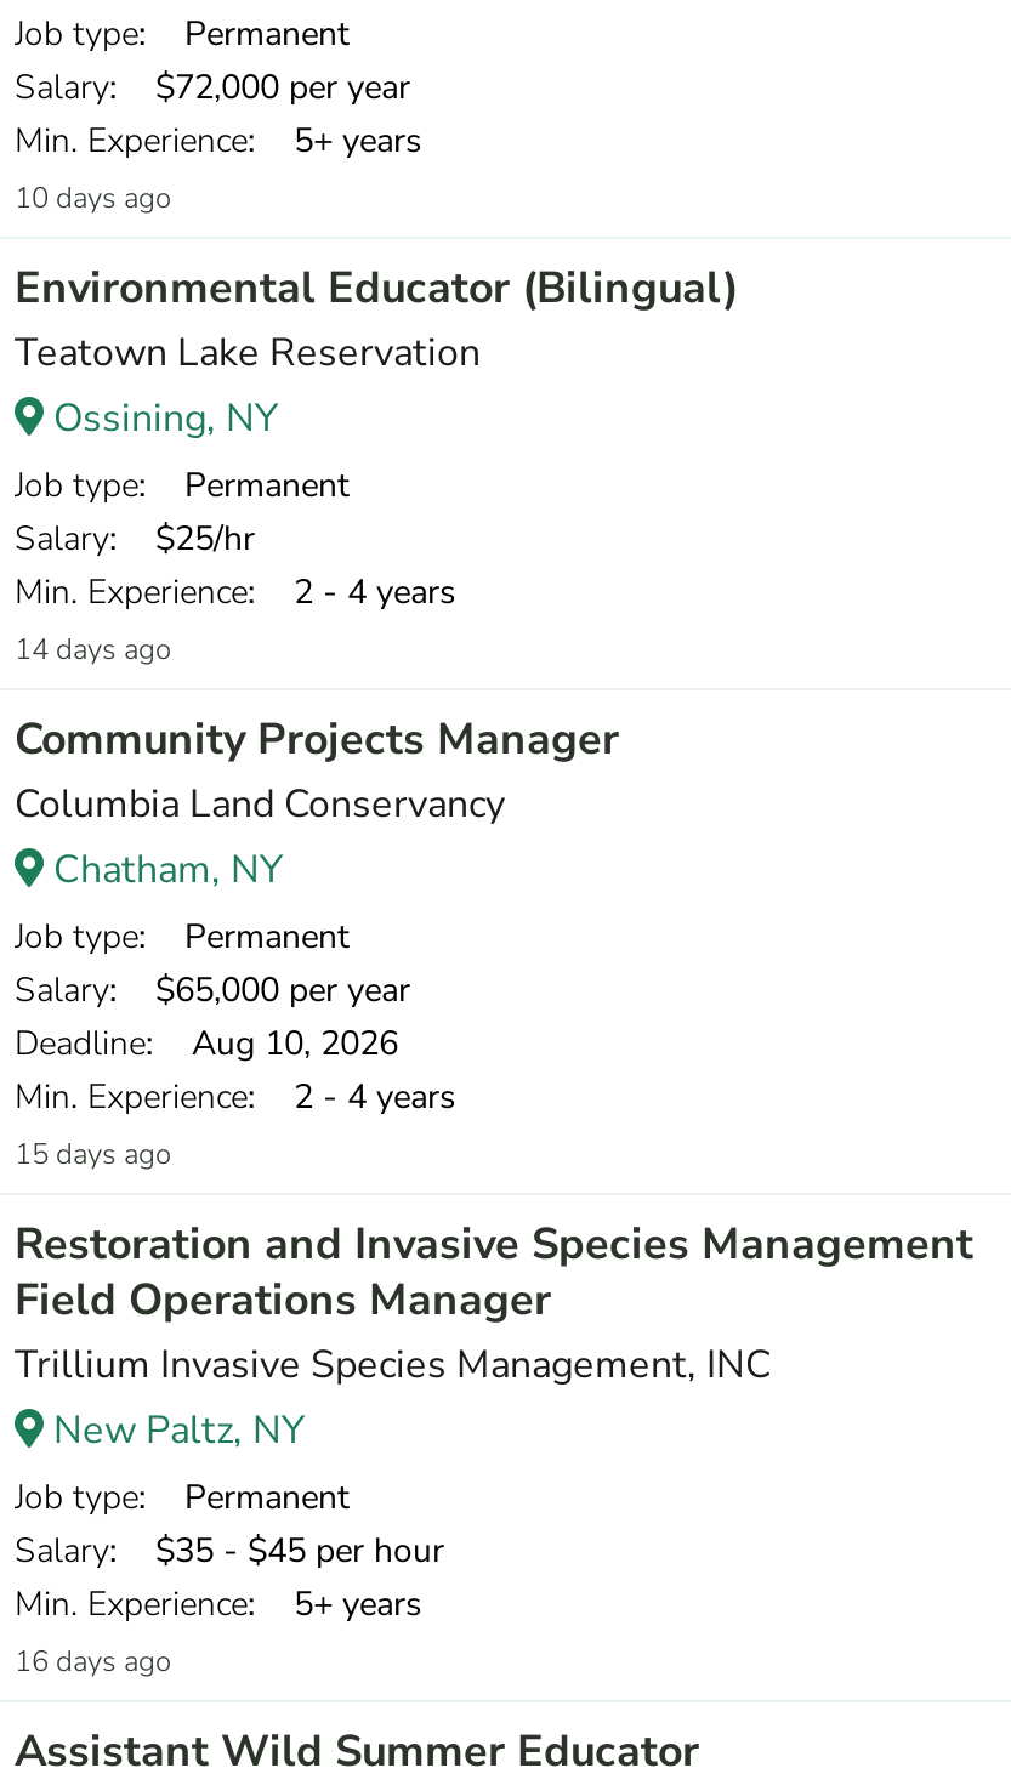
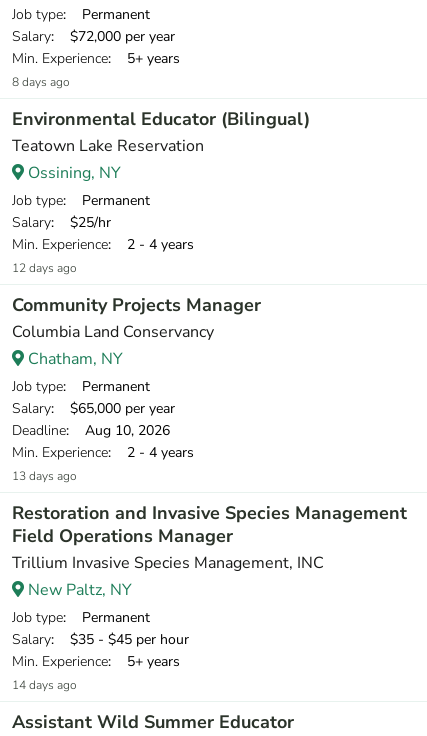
[15,178,172,217] 10 days ago -> [12,74,70,90] 8 days ago
[15,630,172,669] 14 days ago -> [12,260,77,276] 12 days ago
[15,1135,172,1173] 15 days ago -> [12,468,77,484] 13 days ago
[15,1642,172,1681] 16 days ago -> [12,677,77,693] 14 days ago

